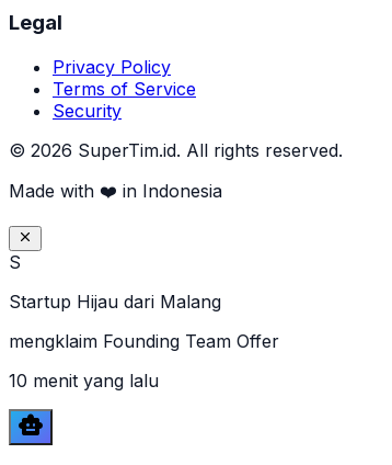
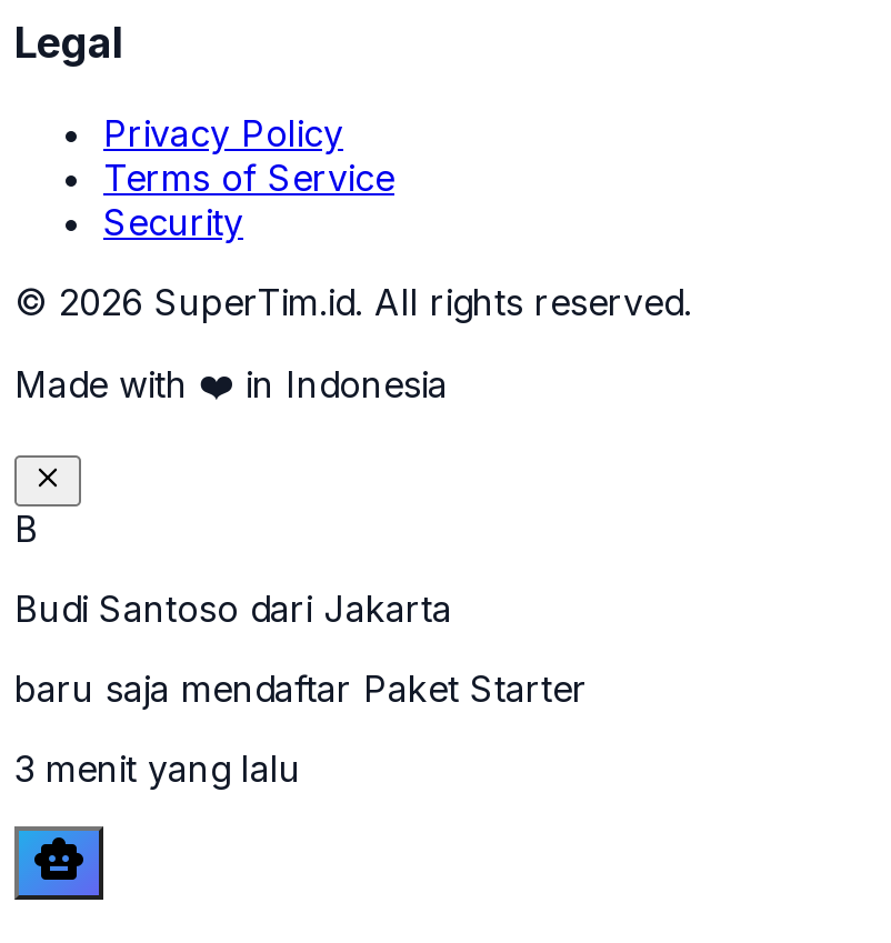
[9,251,21,273] S -> [14,506,39,551] B
[9,291,221,313] Startup Hijau dari Malang -> [14,586,452,631] Budi Santoso dari Jakarta
[9,330,279,352] mengklaim Founding Team Offer -> [14,666,588,711] baru saja mendaftar Paket Starter
[9,370,159,392] 10 menit yang lalu -> [14,746,301,791] 3 menit yang lalu

